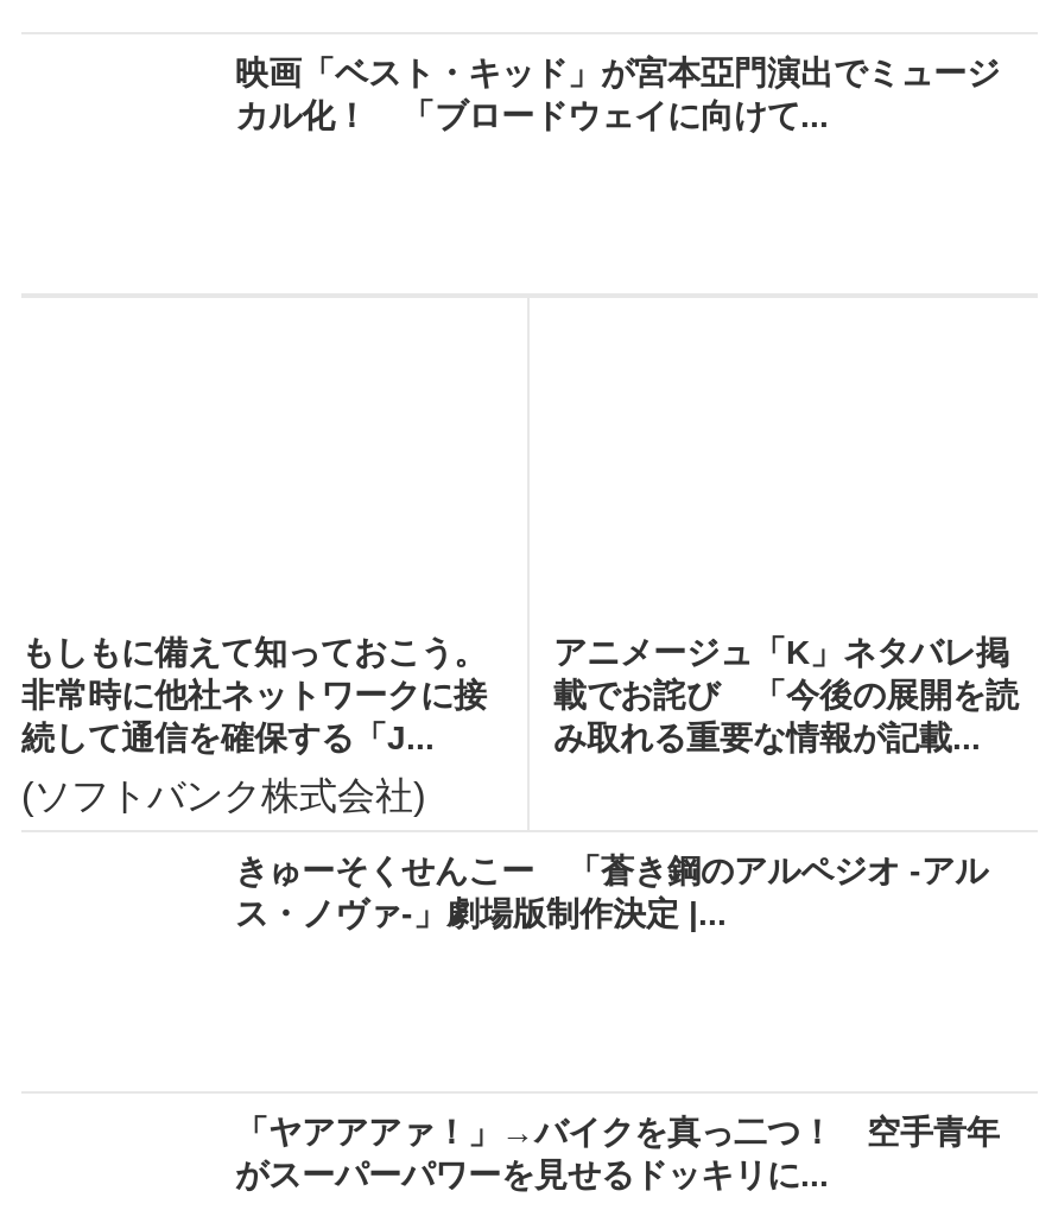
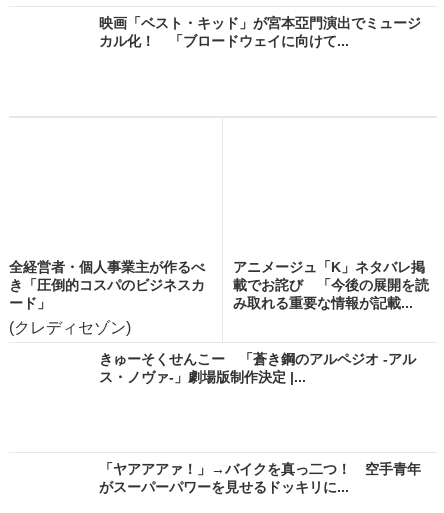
[21,632,487,756] もしもに備えて知っておこう。 | 非常時に他社ネットワークに接 | 続して通信を確保する「J... -> [9,259,205,311] 全経営者・個人事業主が作るべ | き「圧倒的コスパのビジネスカ | ード」
[21,775,425,815] (ソフトバンク株式会社) -> [9,319,131,336] (クレディセゾン)

